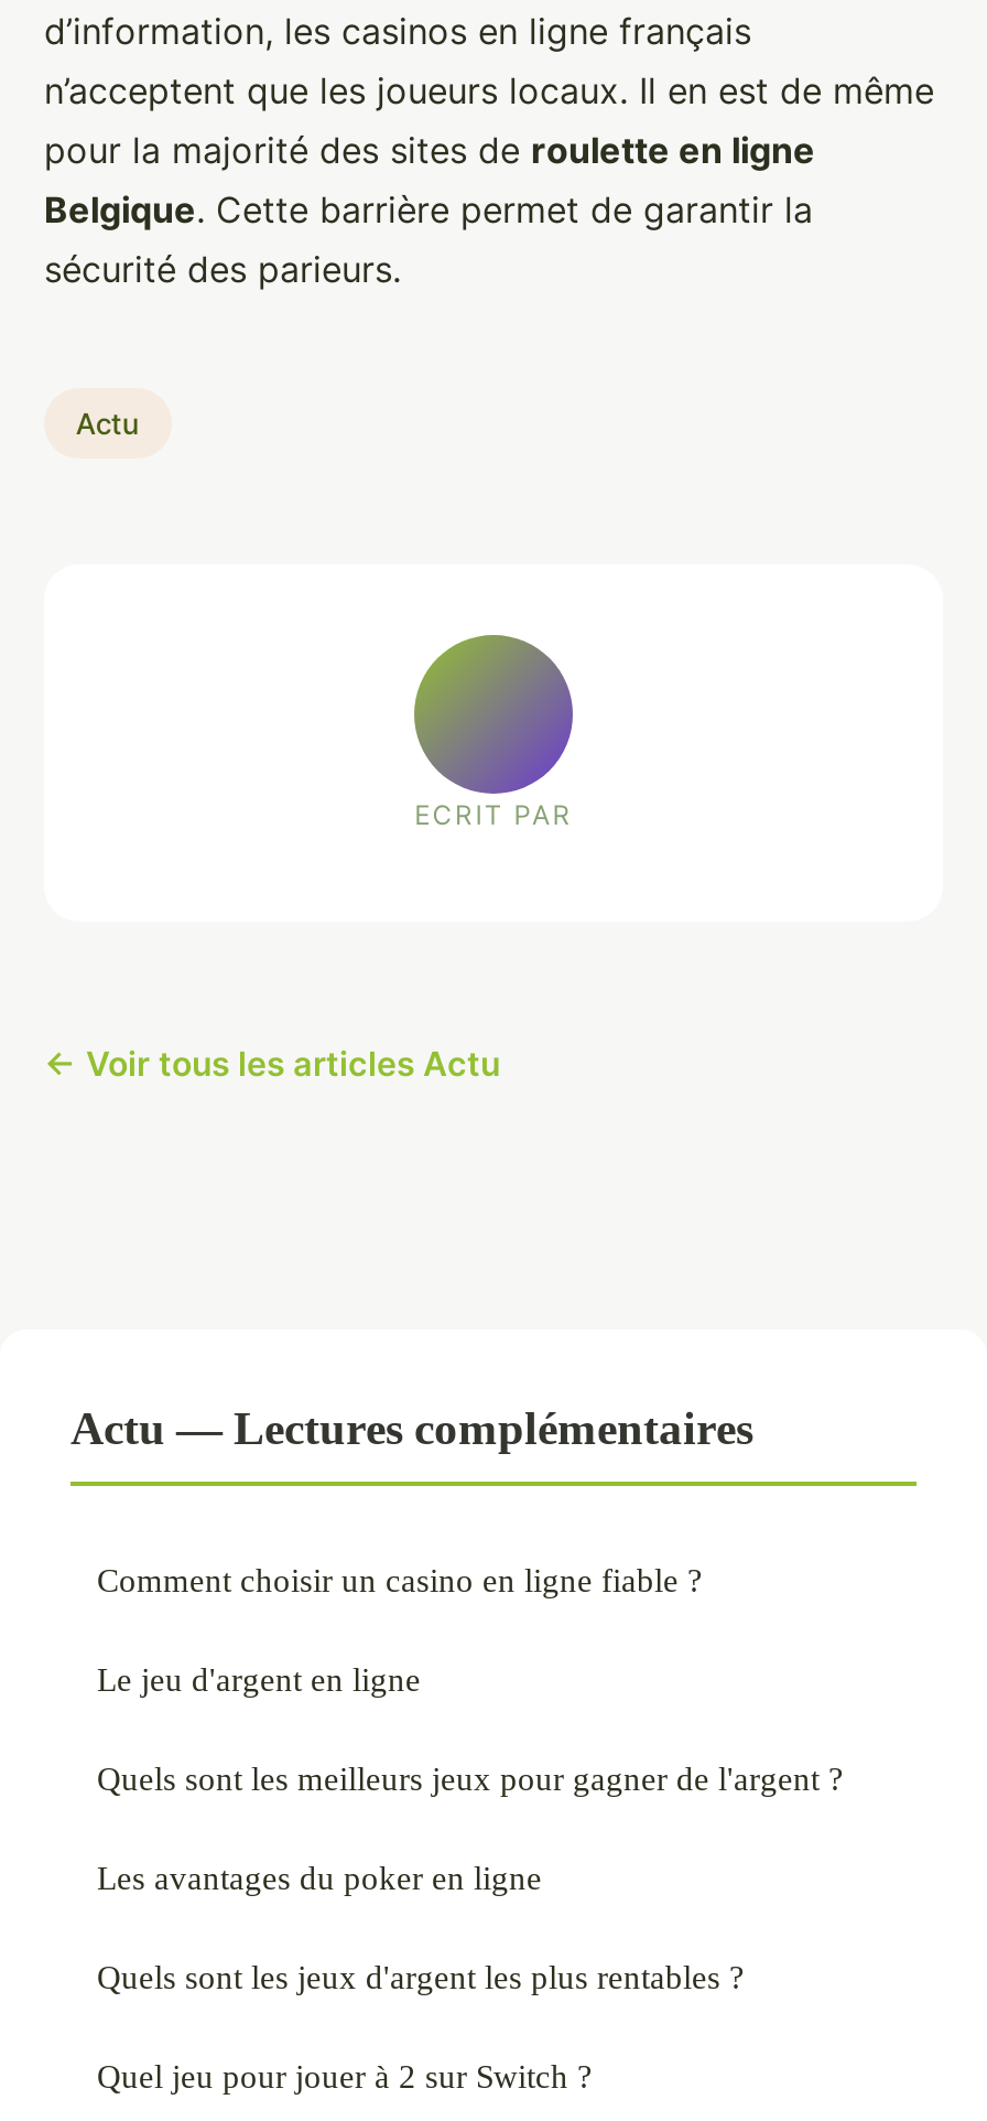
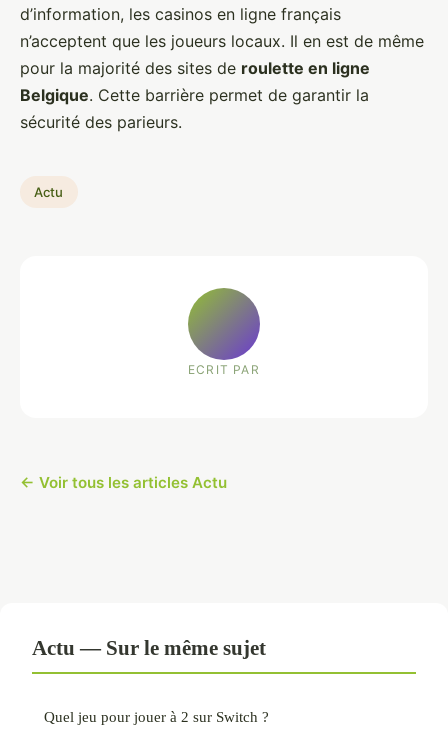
[70,1402,844,1995] Actu — Lectures complémentaires | Comment choisir un casino en ligne fiable ? | Le jeu d'argent en ligne | Quels sont les meilleurs jeux pour gagner de l'argent ? | Les avantages du poker en ligne | Quels sont les jeux d'argent les plus rentables ? -> [32,636,266,659] Actu — Sur le même sujet

